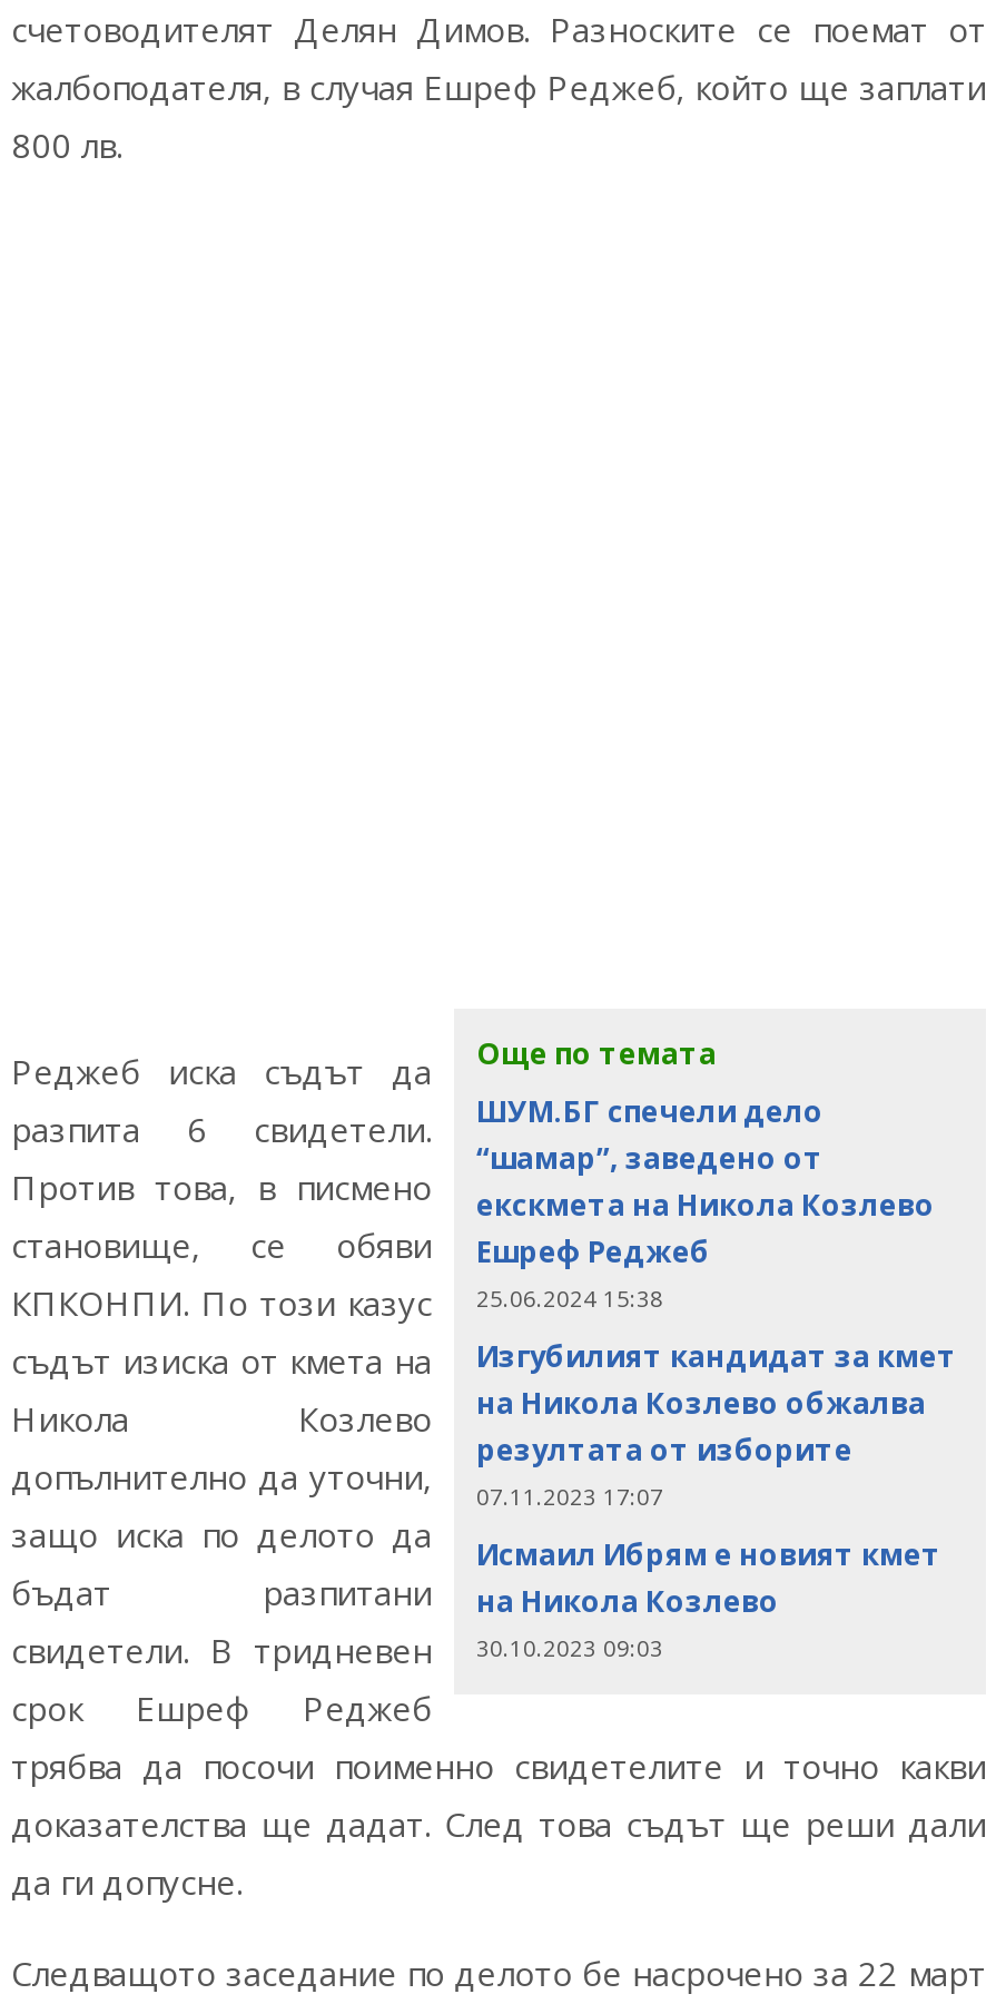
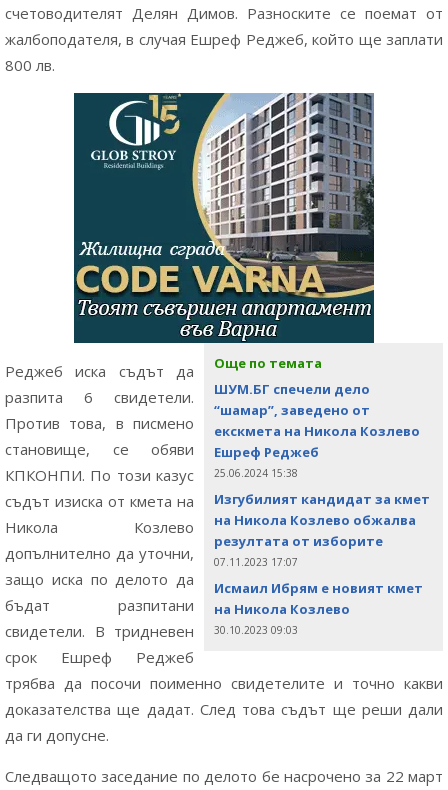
none -> [73,92,375,344] [image]

